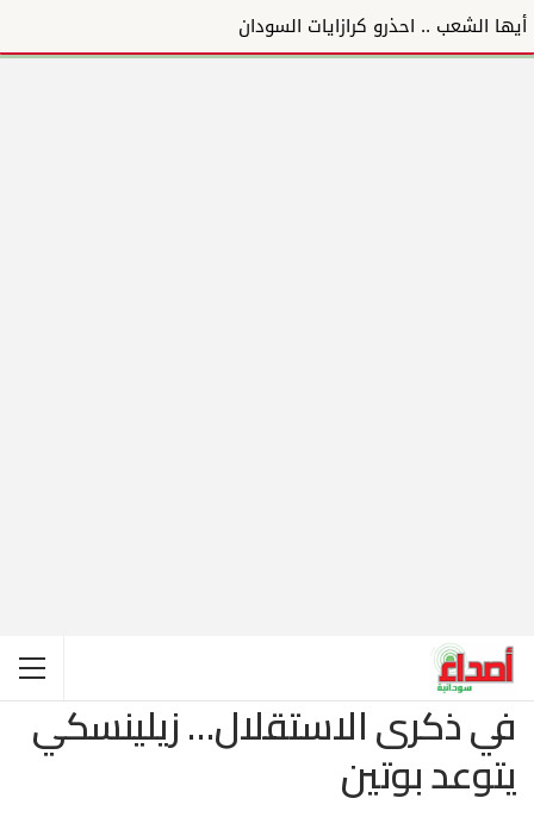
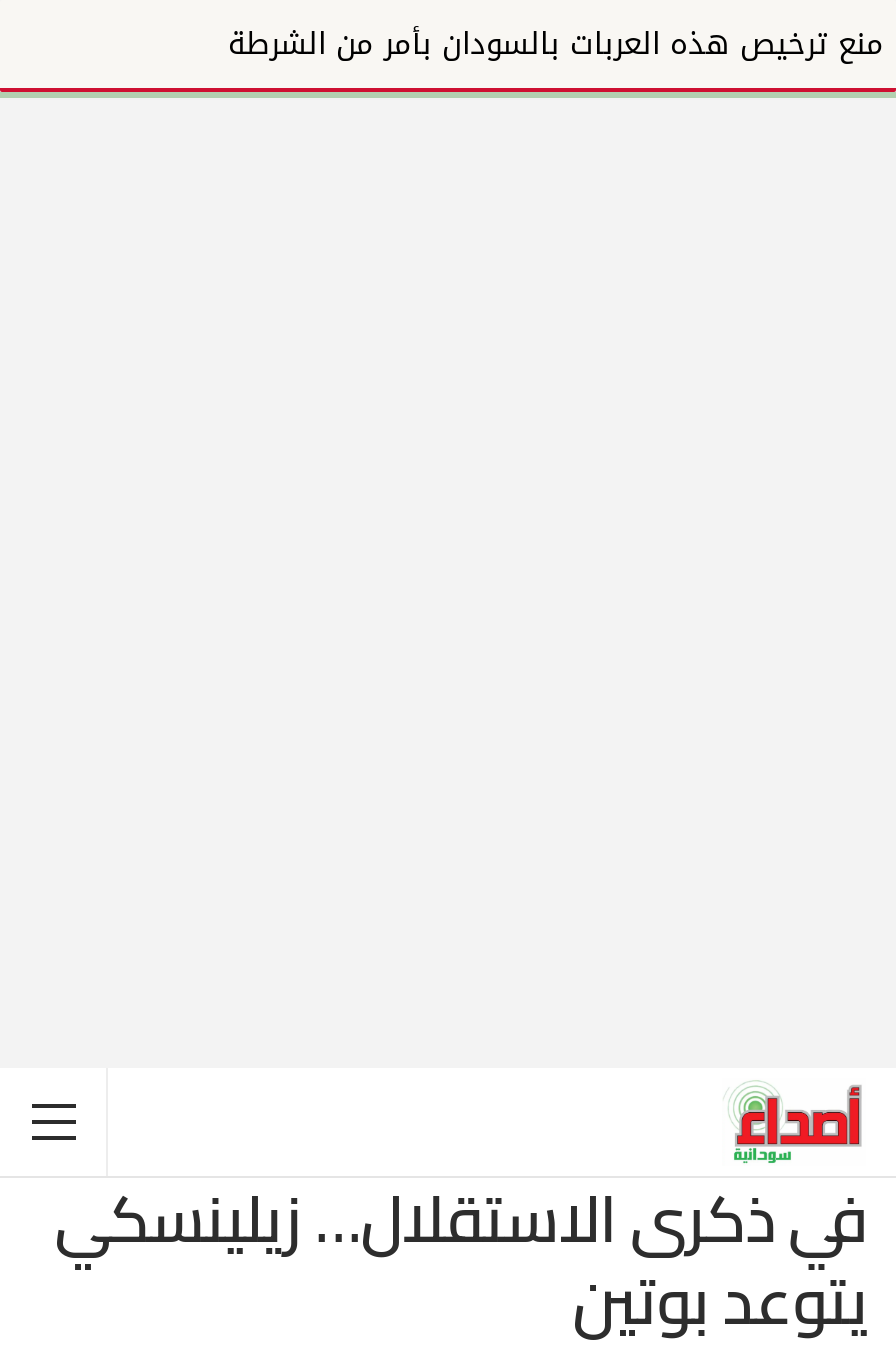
[238,10,527,43] أيها الشعب .. احذرو كرازايات السودان -> [228,16,884,72] منع ترخيص هذه العربات بالسودان بأمر من الشرطة

